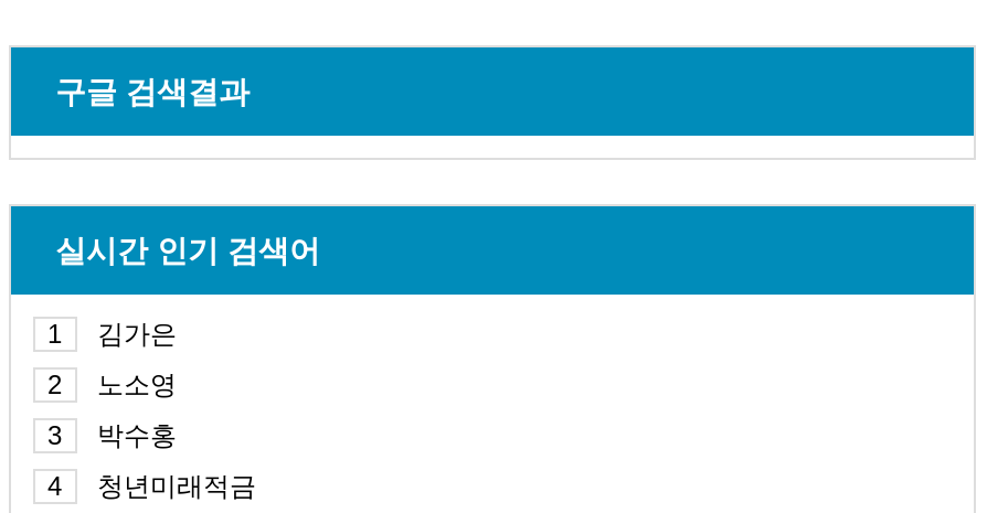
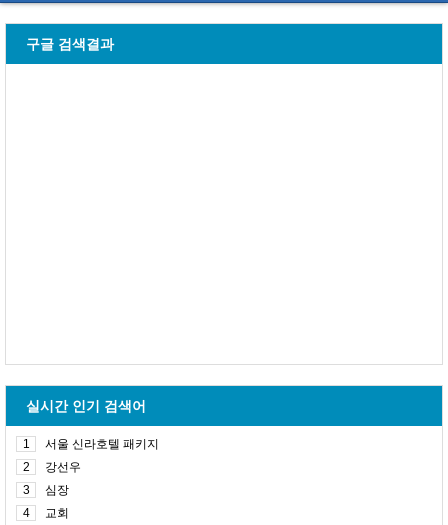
[97,319,177,350] 김가은 -> [45,437,159,451] 서울 신라호텔 패키지
[97,370,177,400] 노소영 -> [45,460,81,474] 강선우
[97,420,177,451] 박수홍 -> [45,483,69,497] 심장
[97,471,256,502] 청년미래적금 -> [45,506,69,520] 교회

